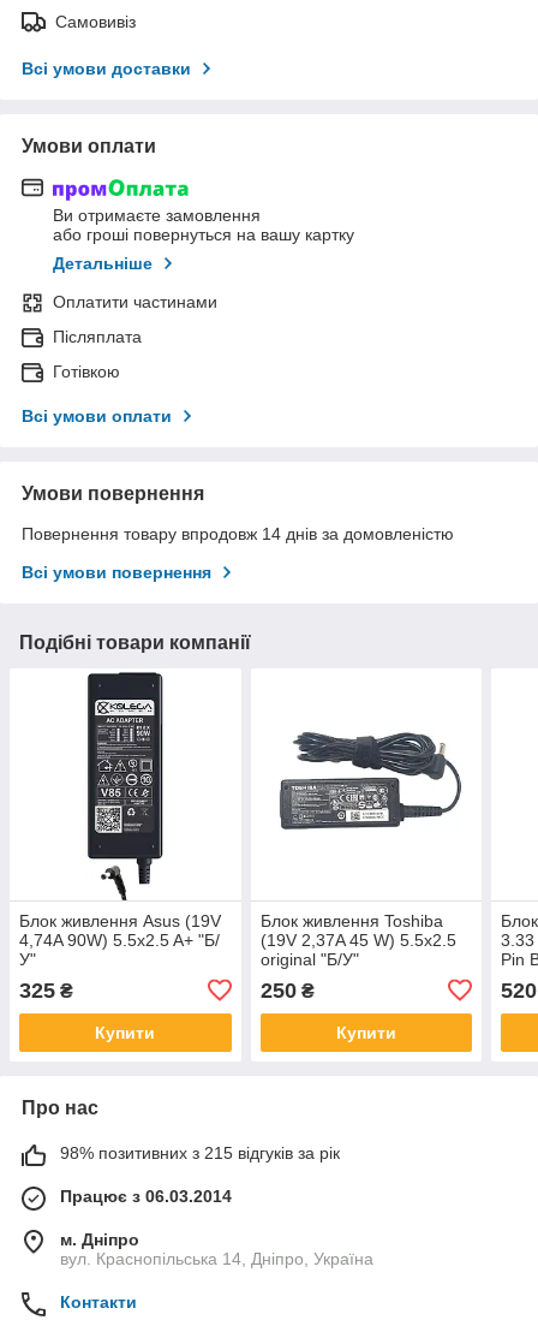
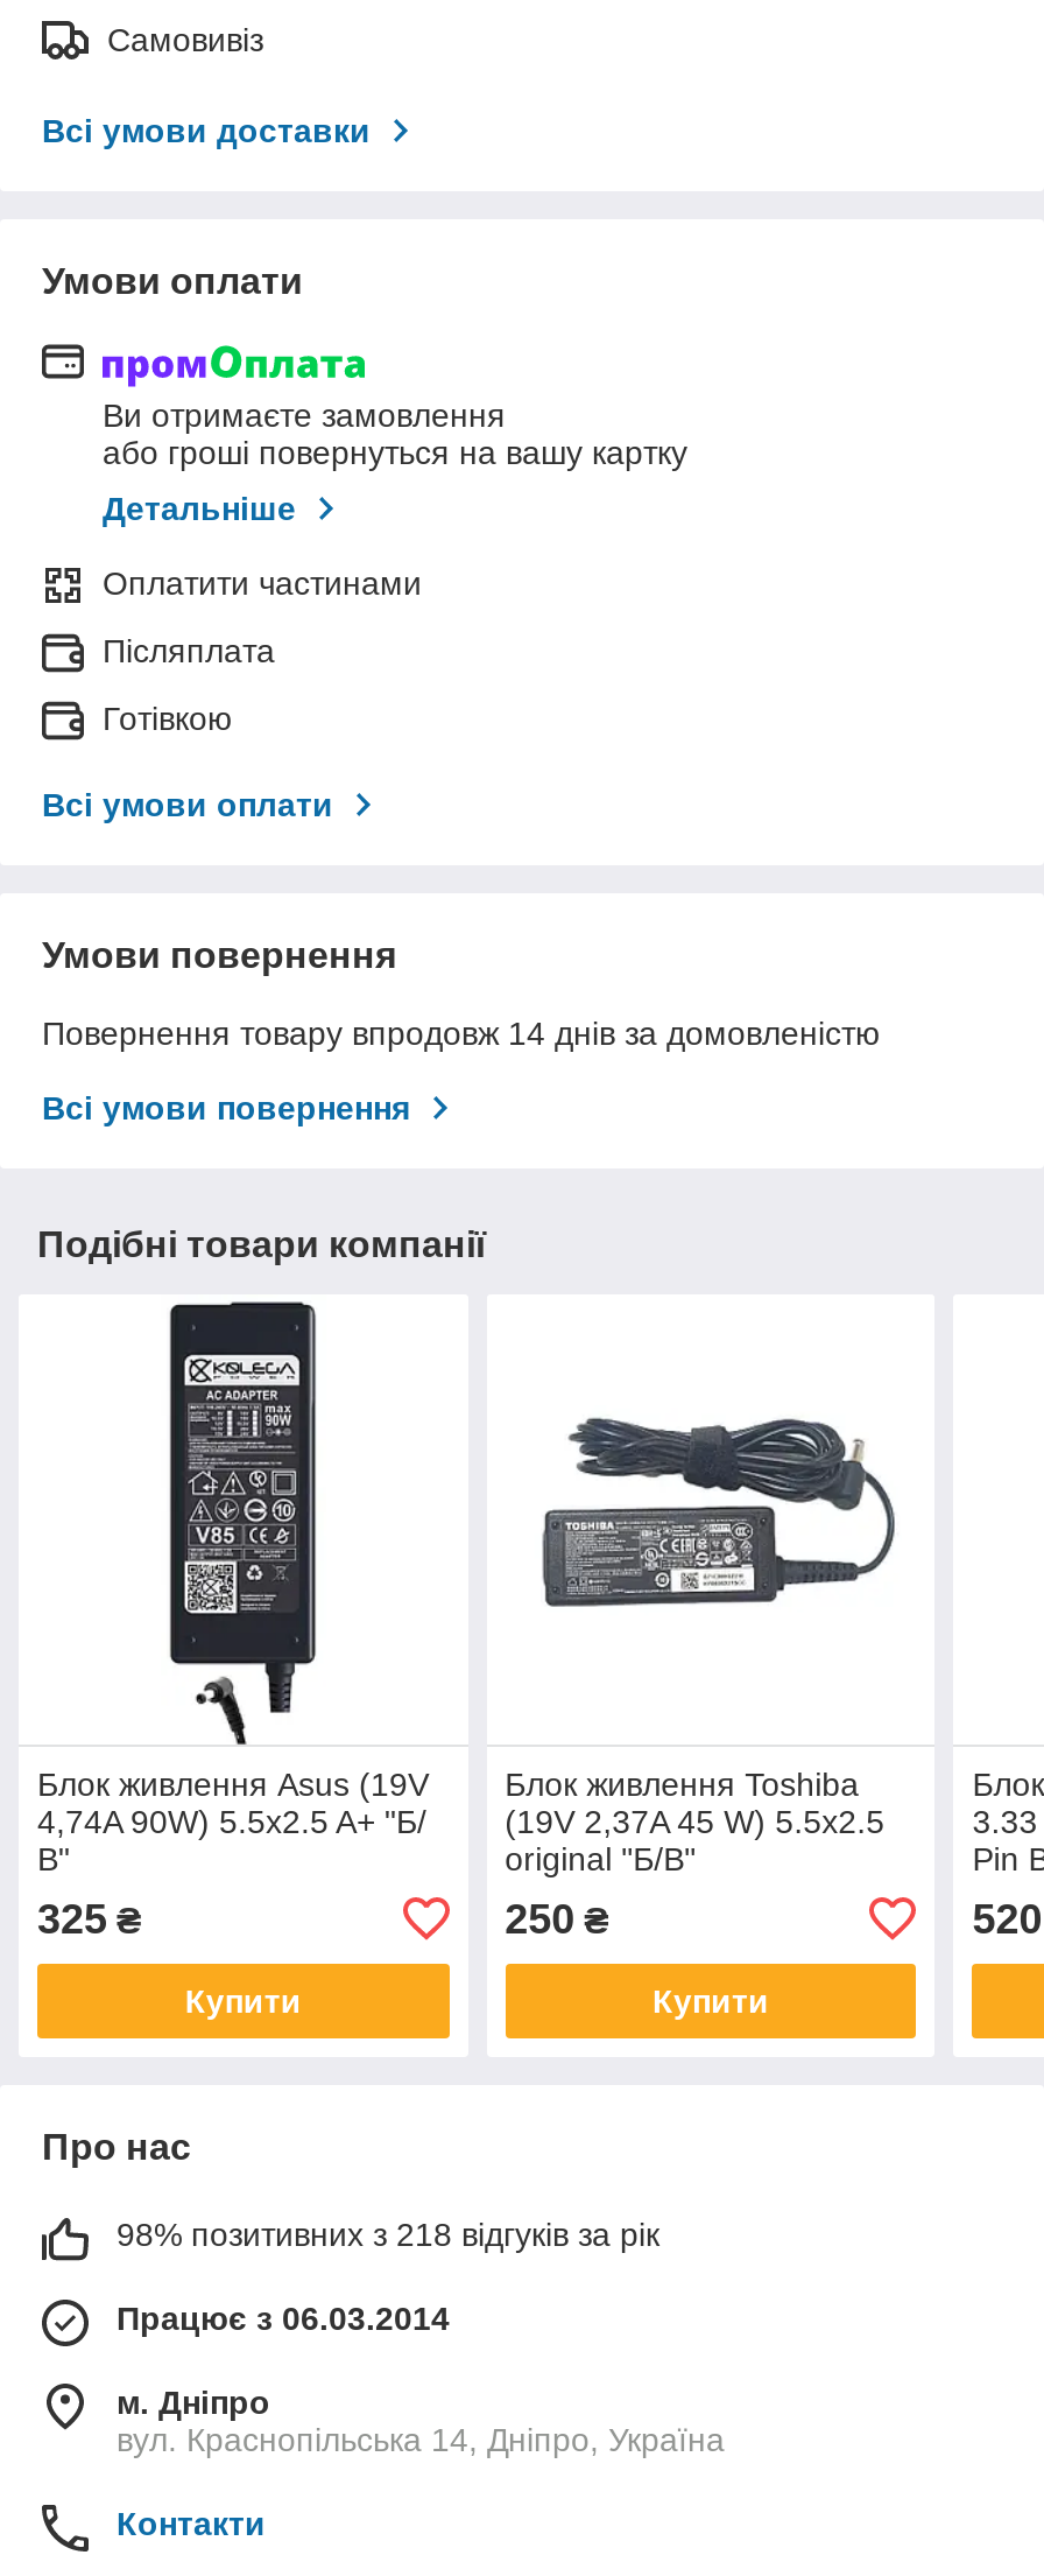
[19,949,36,969] У" -> [37,1840,70,1877] В"
[260,949,359,969] original "Б/У" -> [505,1840,696,1877] original "Б/В"
[60,1143,340,1162] 98% позитивних з 215 відгуків за рік -> [117,2215,659,2253] 98% позитивних з 218 відгуків за рік

